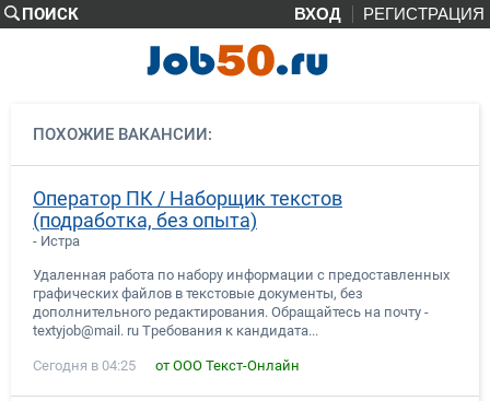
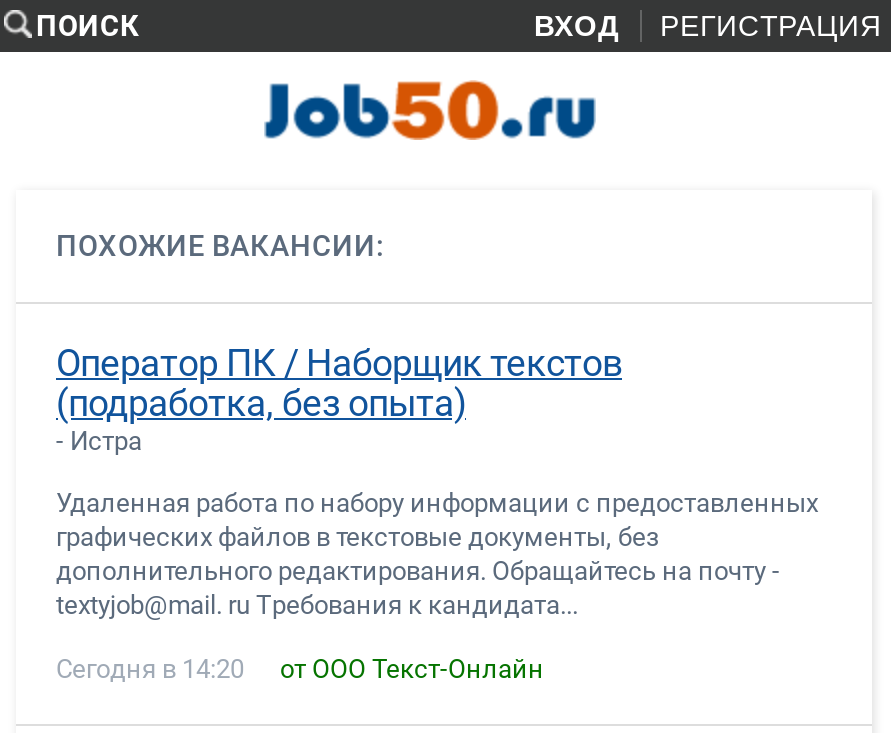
[33,357,139,374] Сегодня в 04:25 -> [56,654,250,684] Сегодня в 14:20

